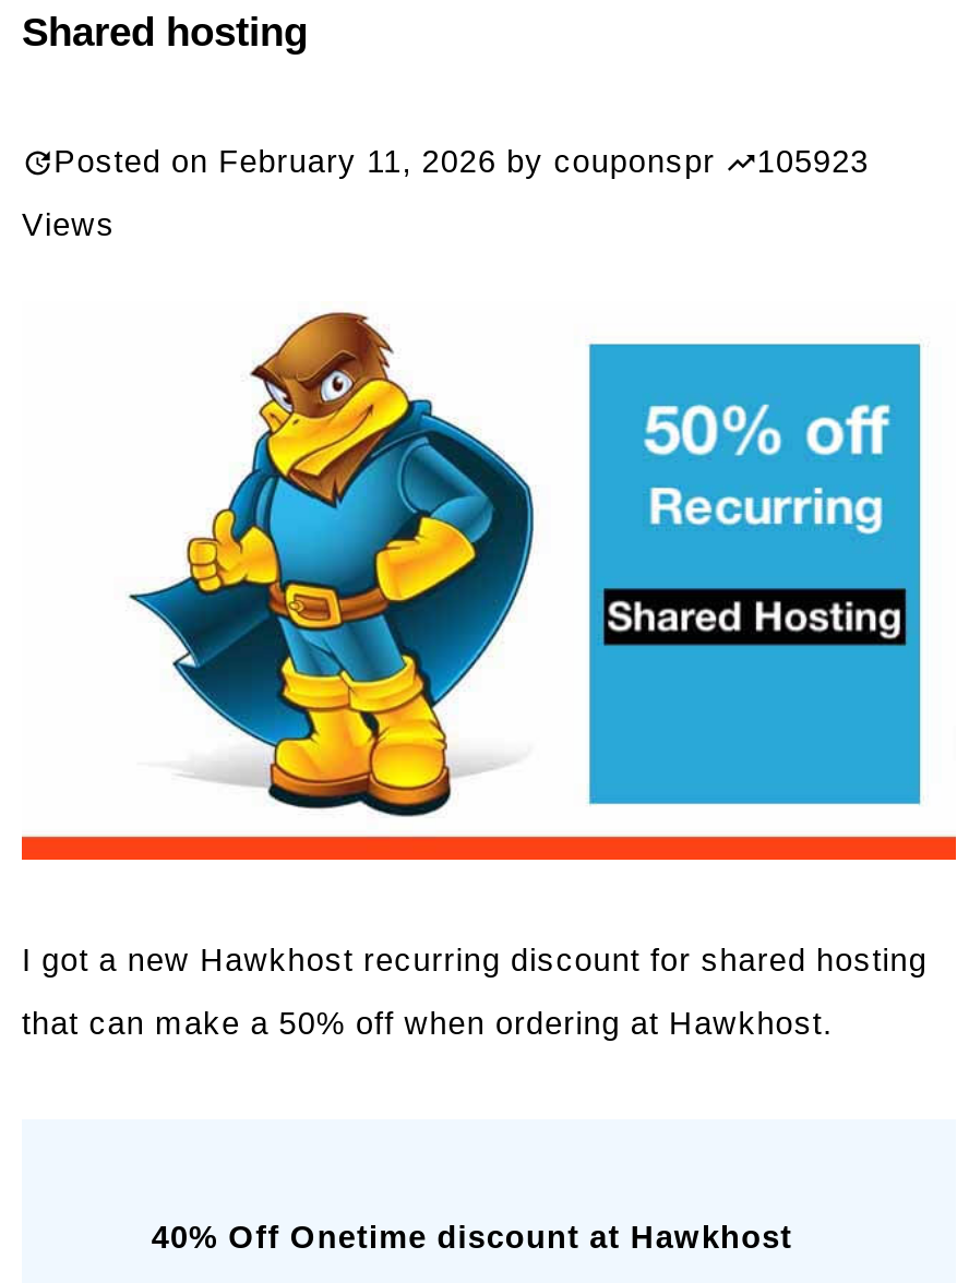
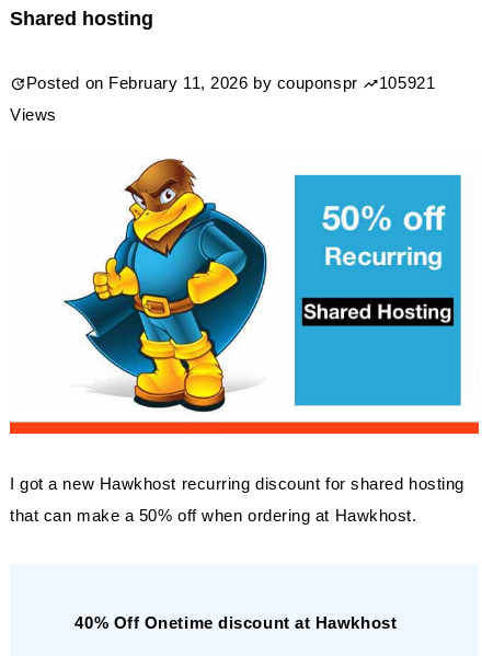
[54,143,869,178] Posted on February 11, 2026 by couponspr 105923 -> [26,74,435,92] Posted on February 11, 2026 by couponspr 105921

